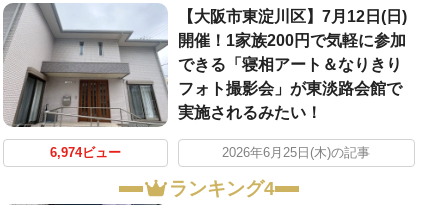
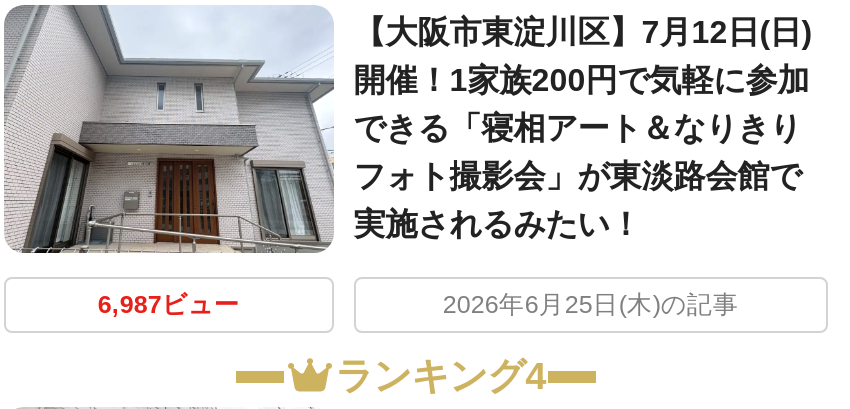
[50,146,121,160] 6,974ビュー -> [98,290,240,318] 6,987ビュー

